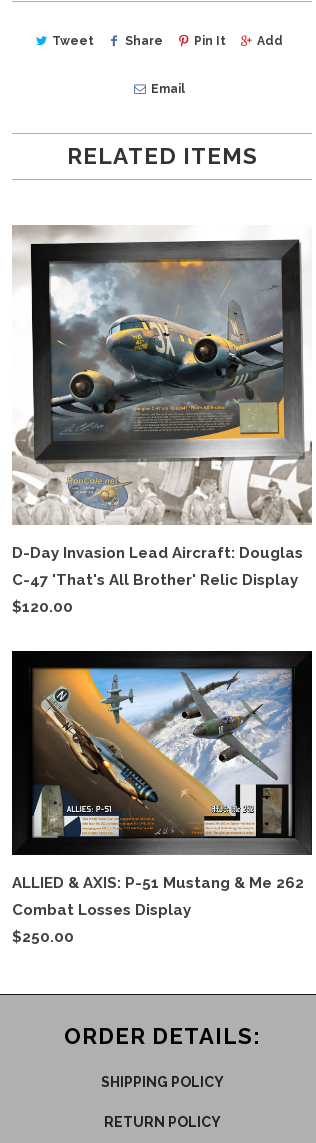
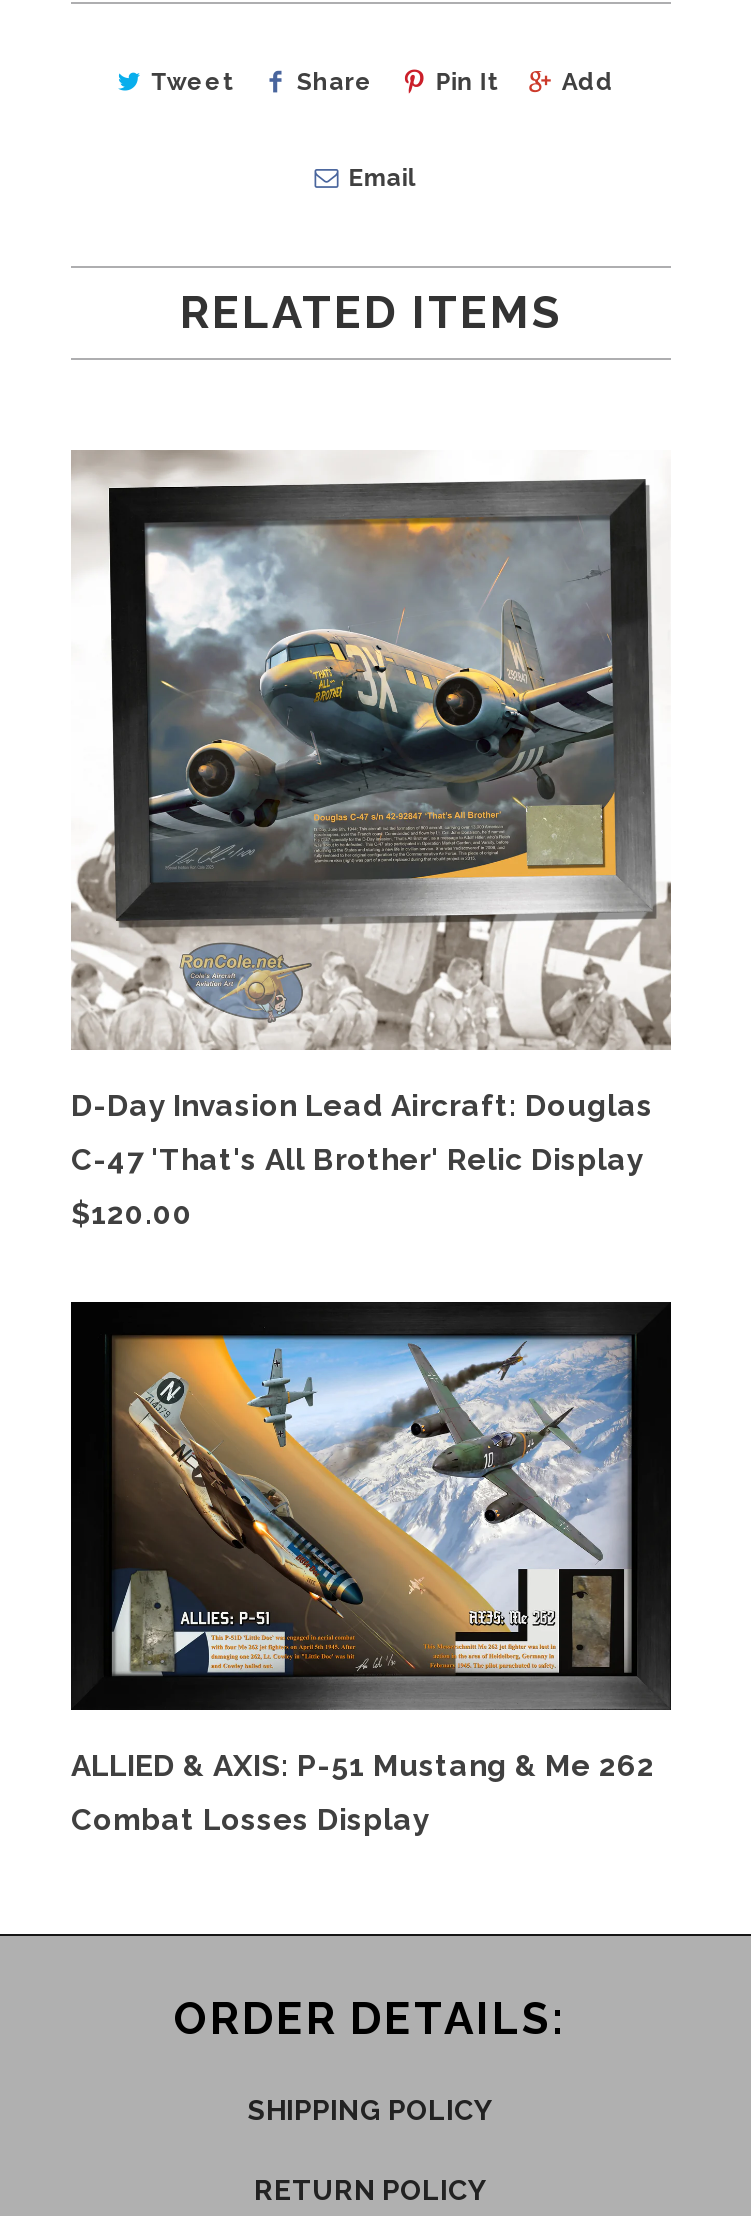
[12,928,74,946] $250.00 -> none

